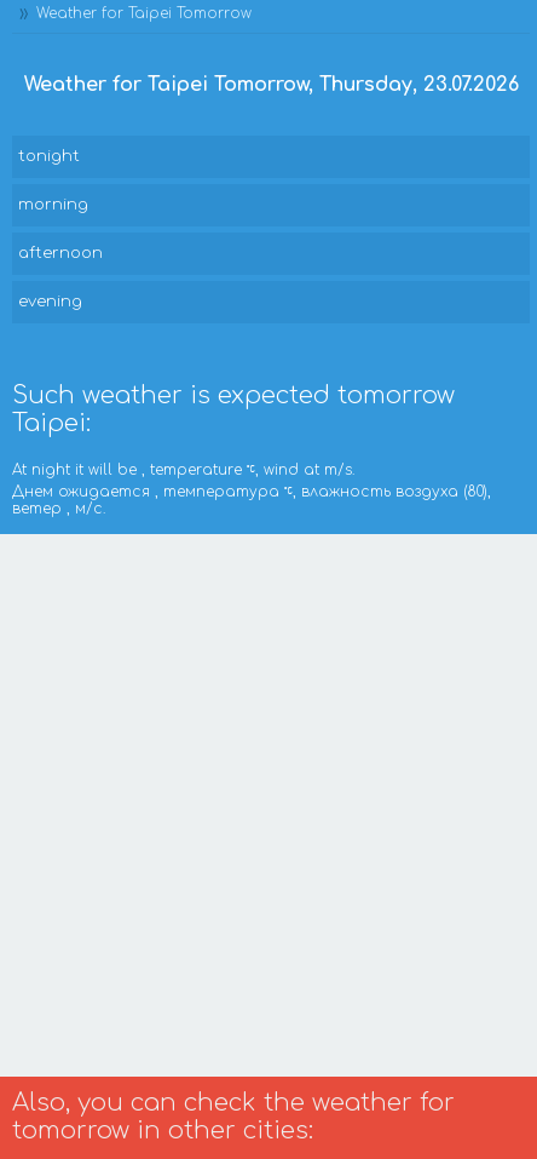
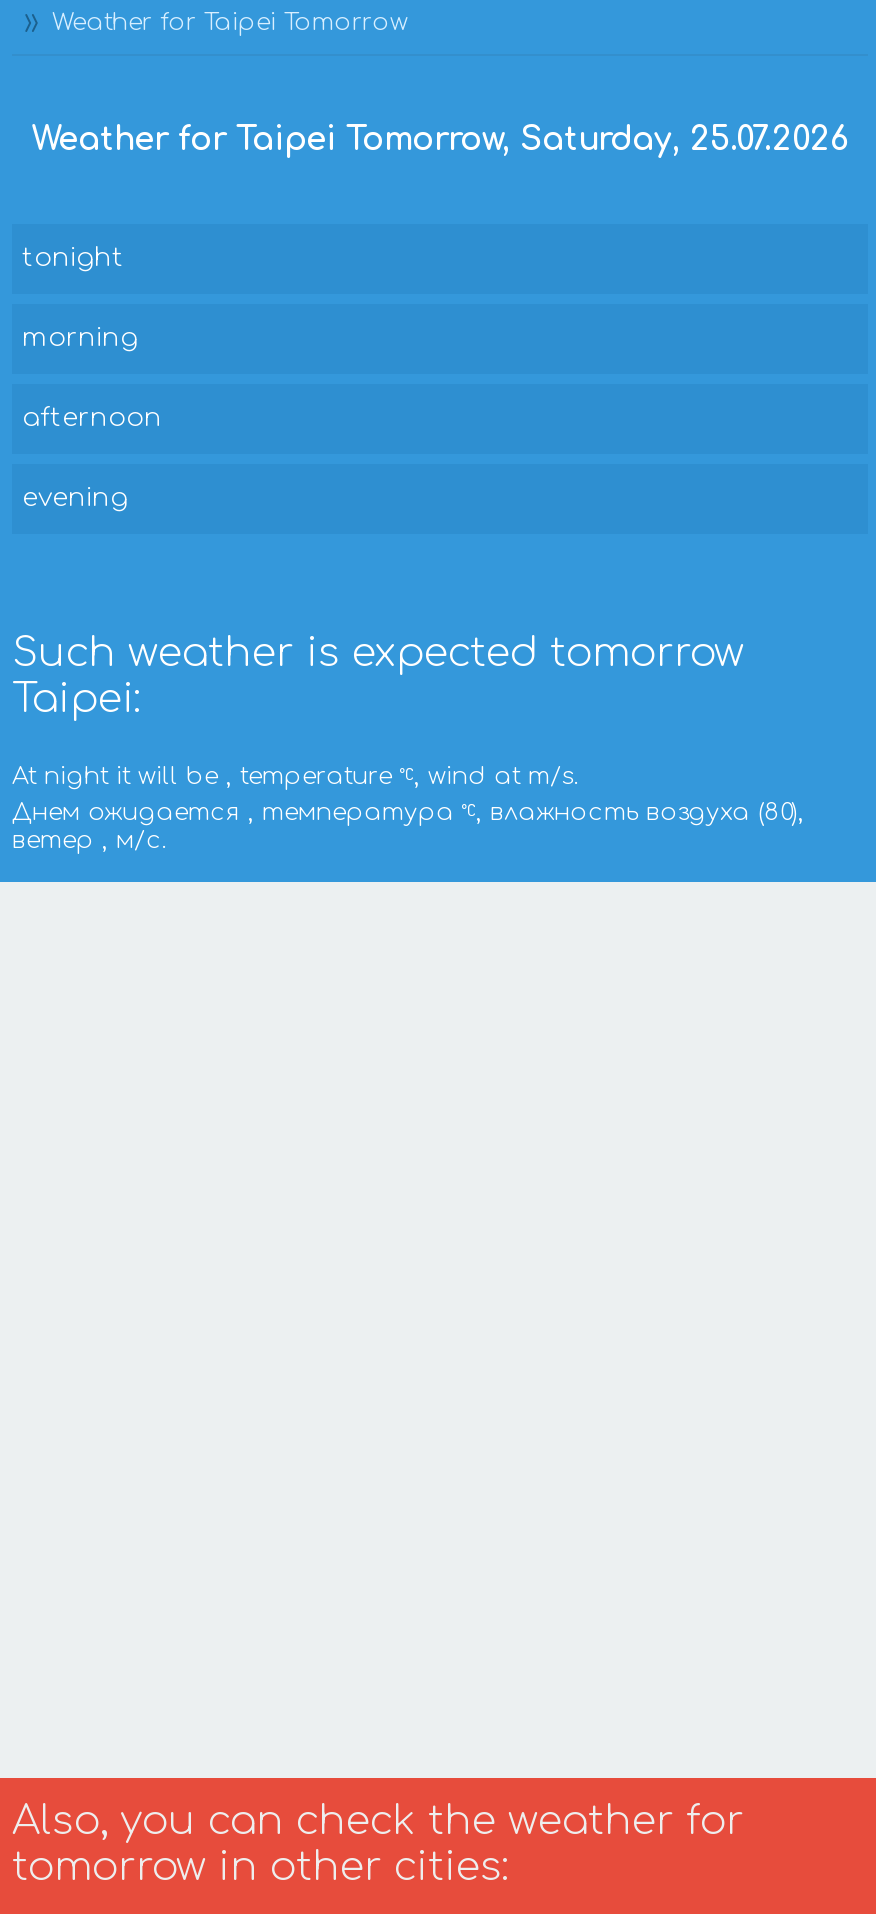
[24,74,518,96] Weather for Taipei Tomorrow, Thursday, 23.07.2026 -> [32,122,848,158] Weather for Taipei Tomorrow, Saturday, 25.07.2026

